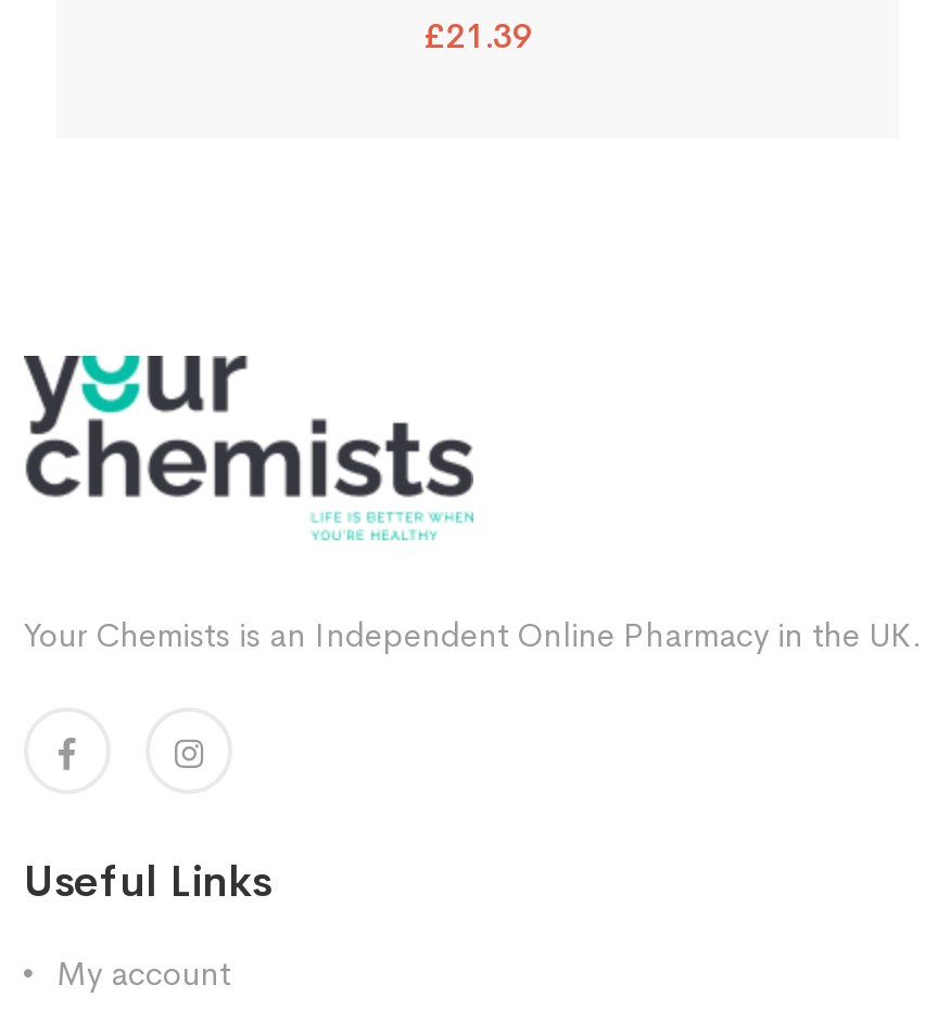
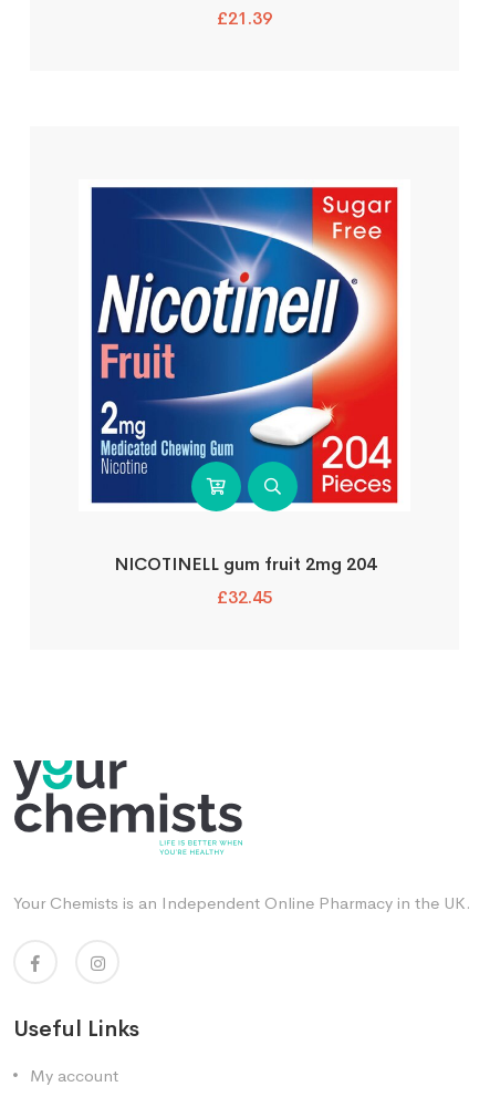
none -> [91,186,398,609] [image] | NICOTINELL gum fruit 2mg 204 | £32.45

